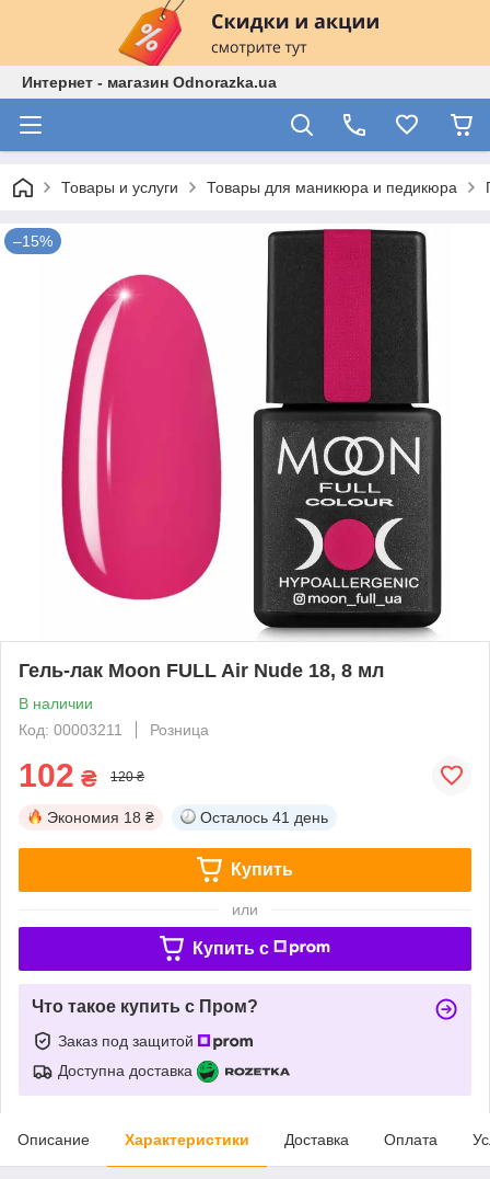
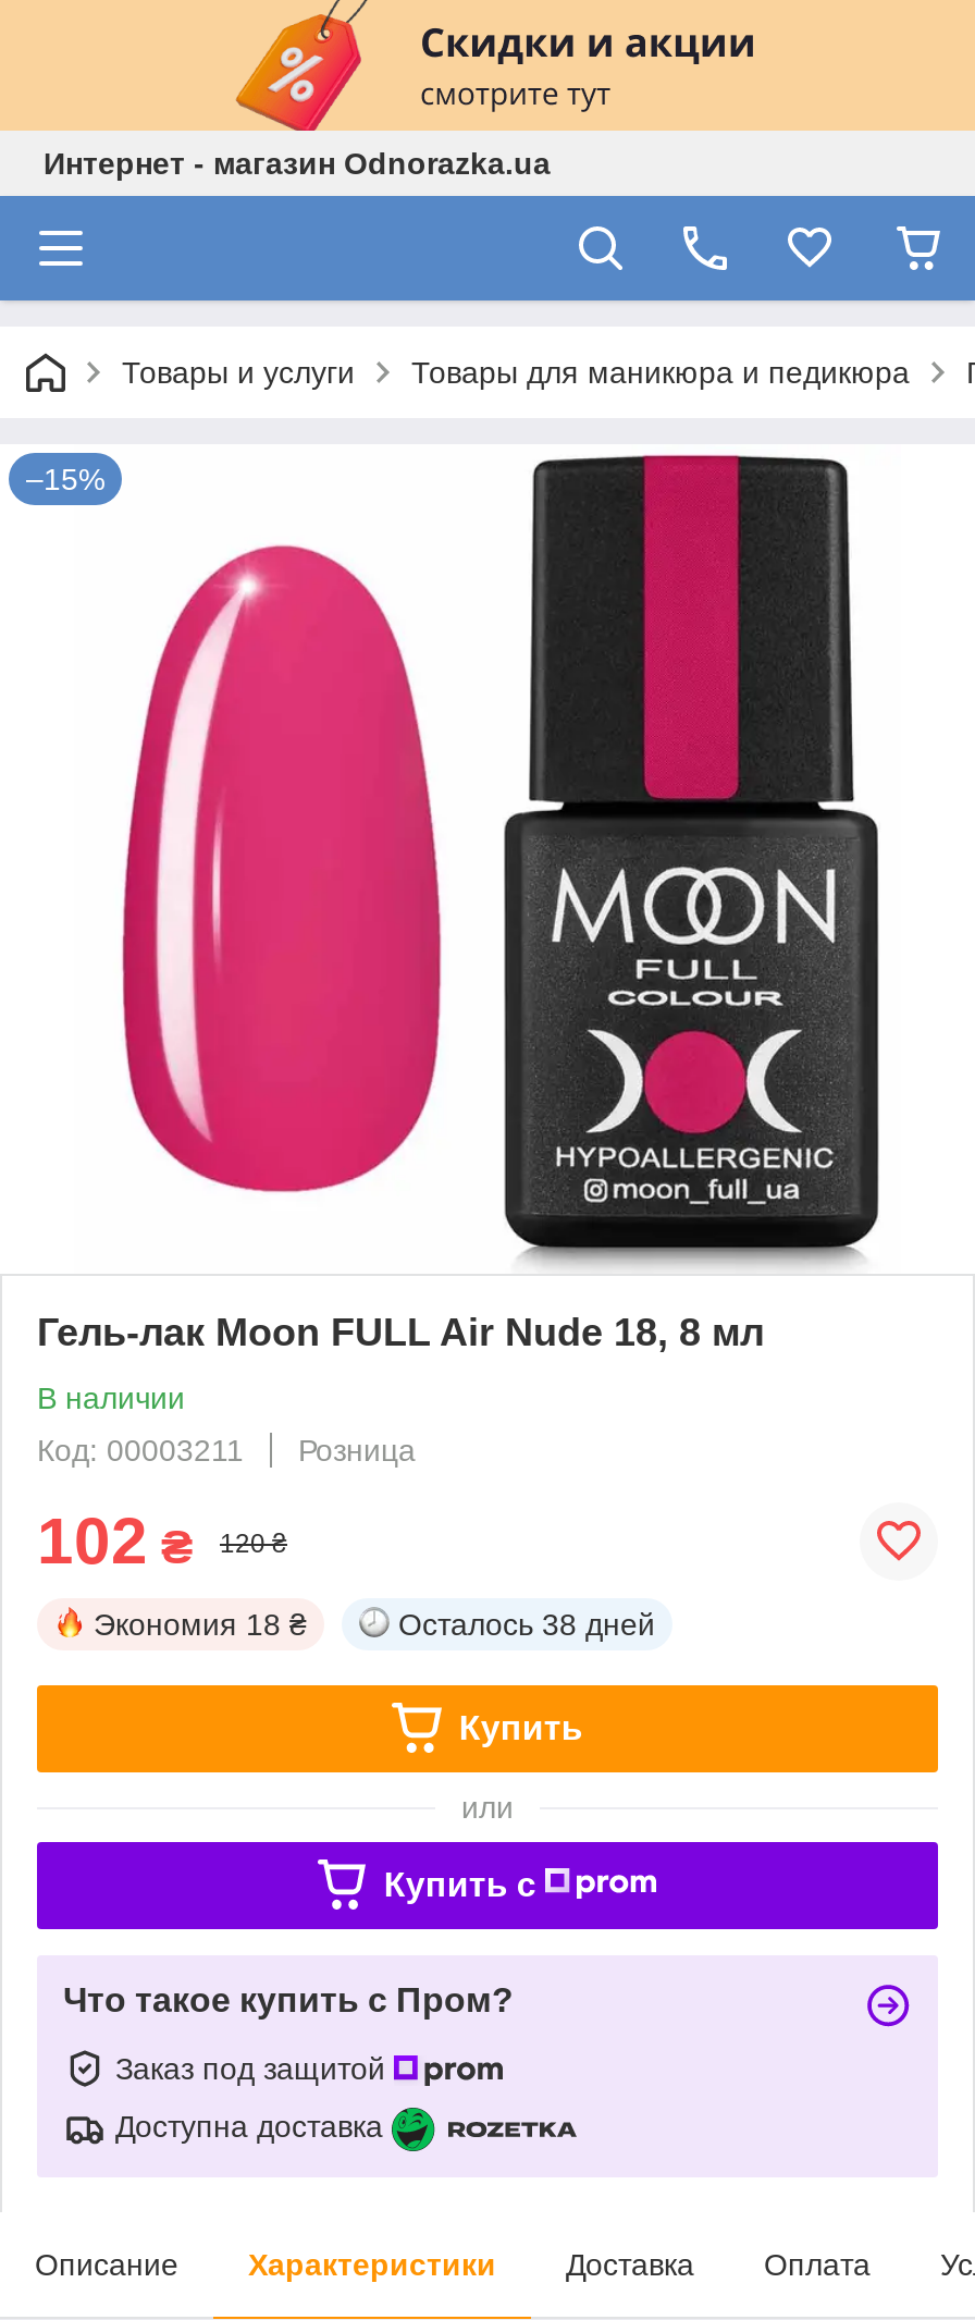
[200,808,328,826] Осталось 41 день -> [398,1606,655,1641] Осталось 38 дней

